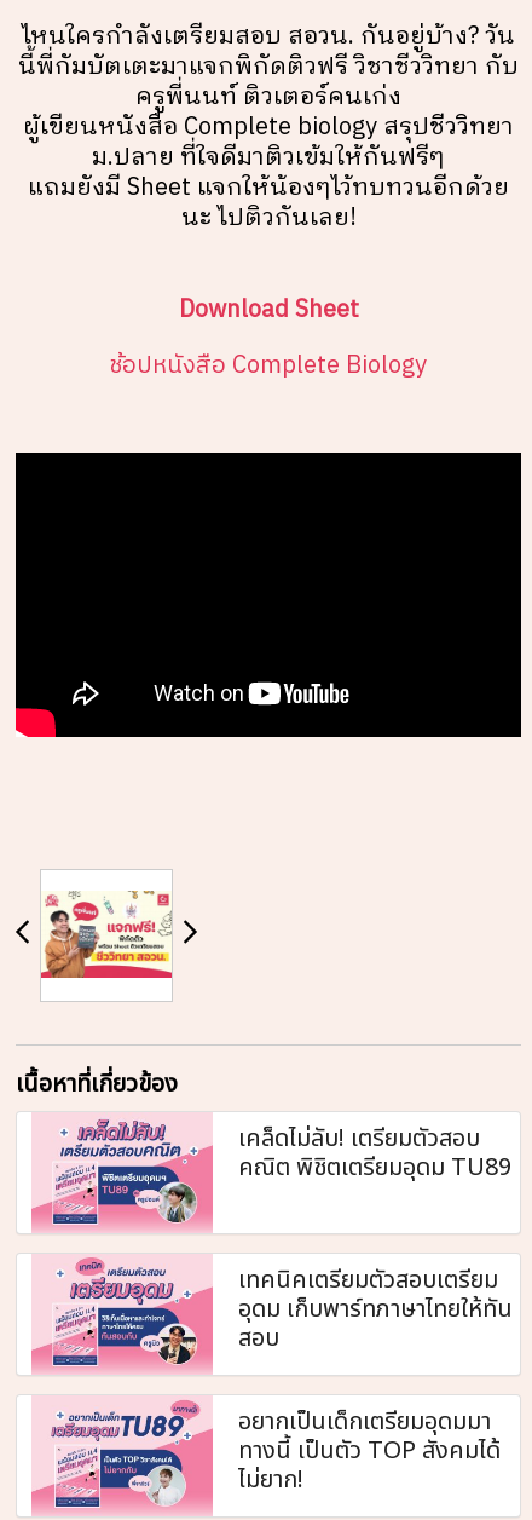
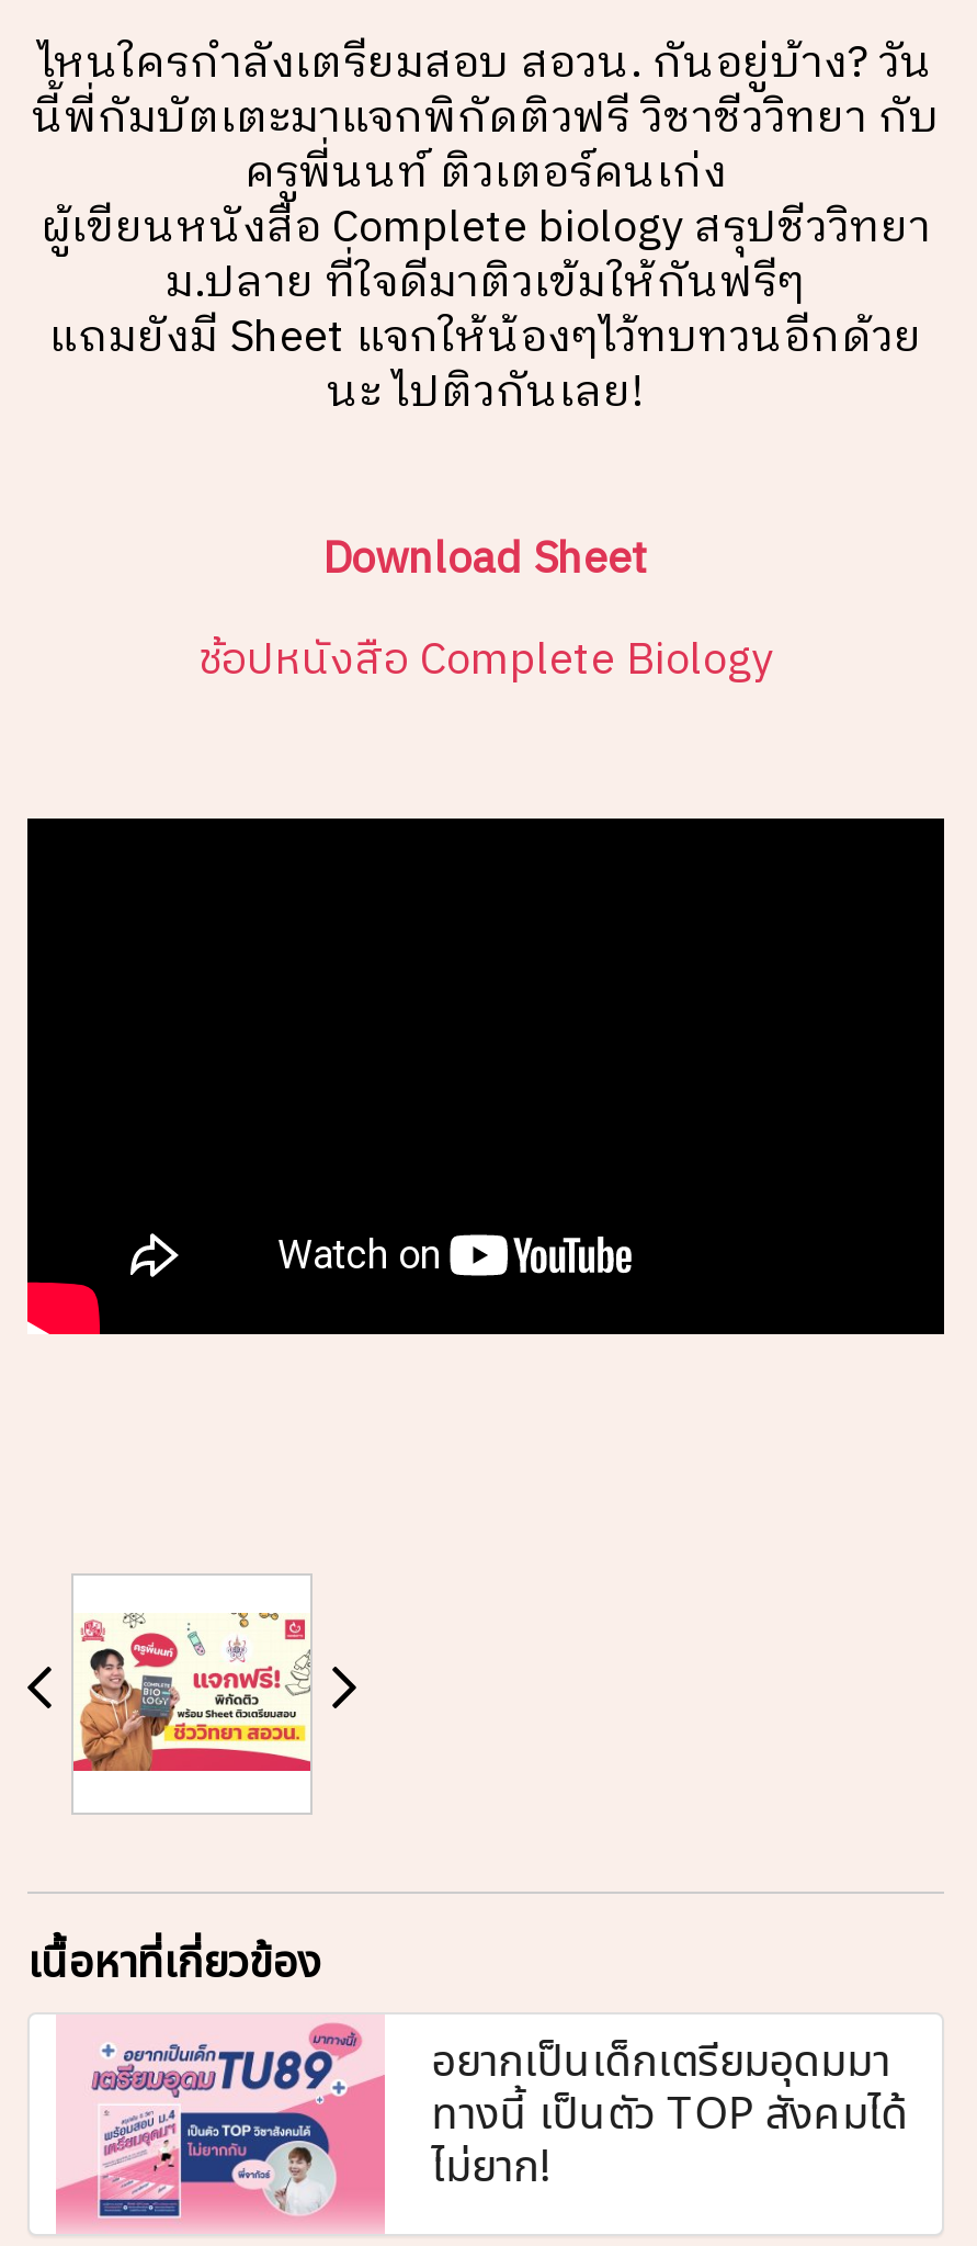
[52,1119,513,1357] [image] | เคล็ดไม่ลับ! เตรียมตัวสอบ | คณิต พิชิตเตรียมอุดม TU89 | เทคนิคเตรียมตัวสอบเตรียม | อุดม เก็บพาร์ทภาษาไทยให้ทัน | สอบ -> none
[31,1256,213,1375] [image] -> none

